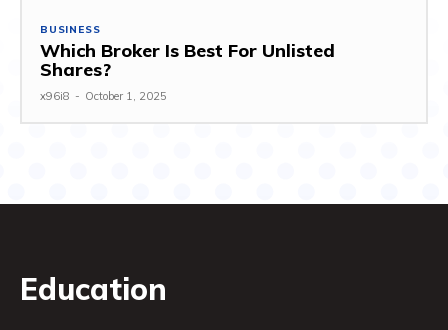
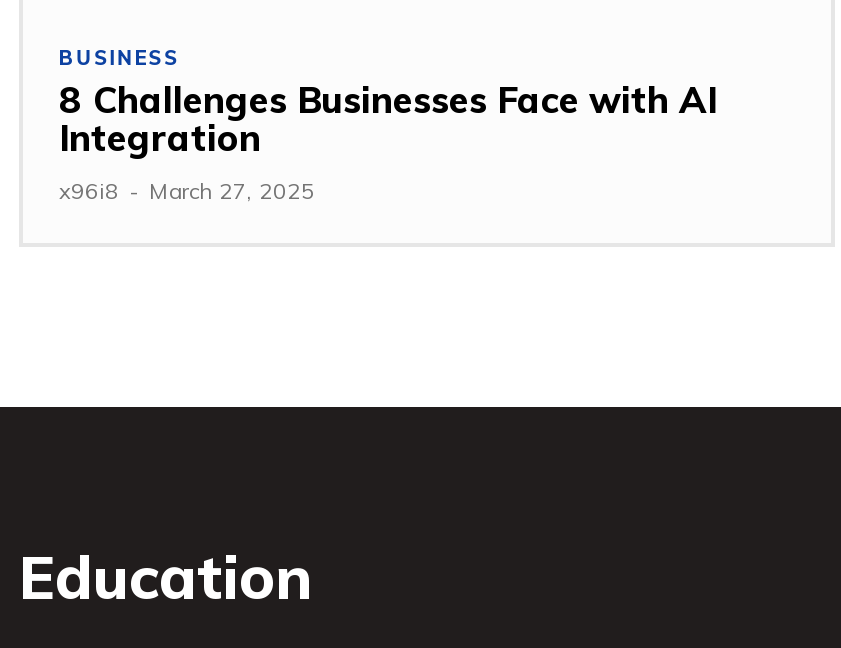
[40,39,335,103] Which Broker Is Best For Unlisted | Shares? | x96i8 - October 1, 2025 -> [59,78,717,206] 8 Challenges Businesses Face with AI | Integration | x96i8 - March 27, 2025

